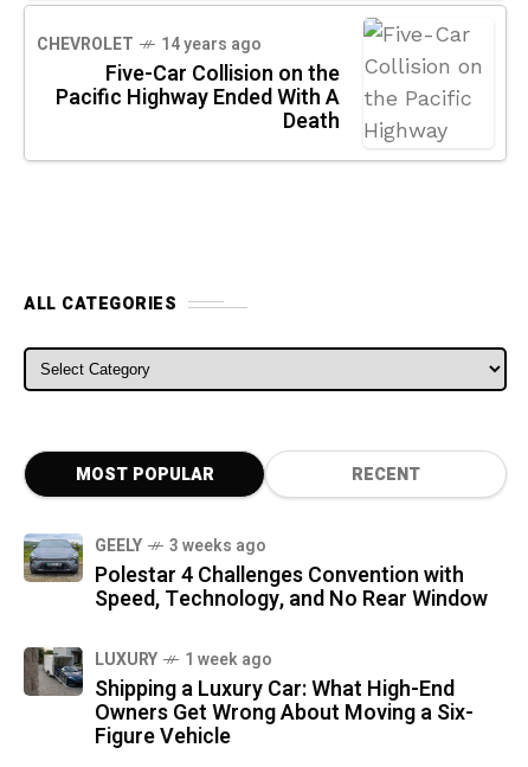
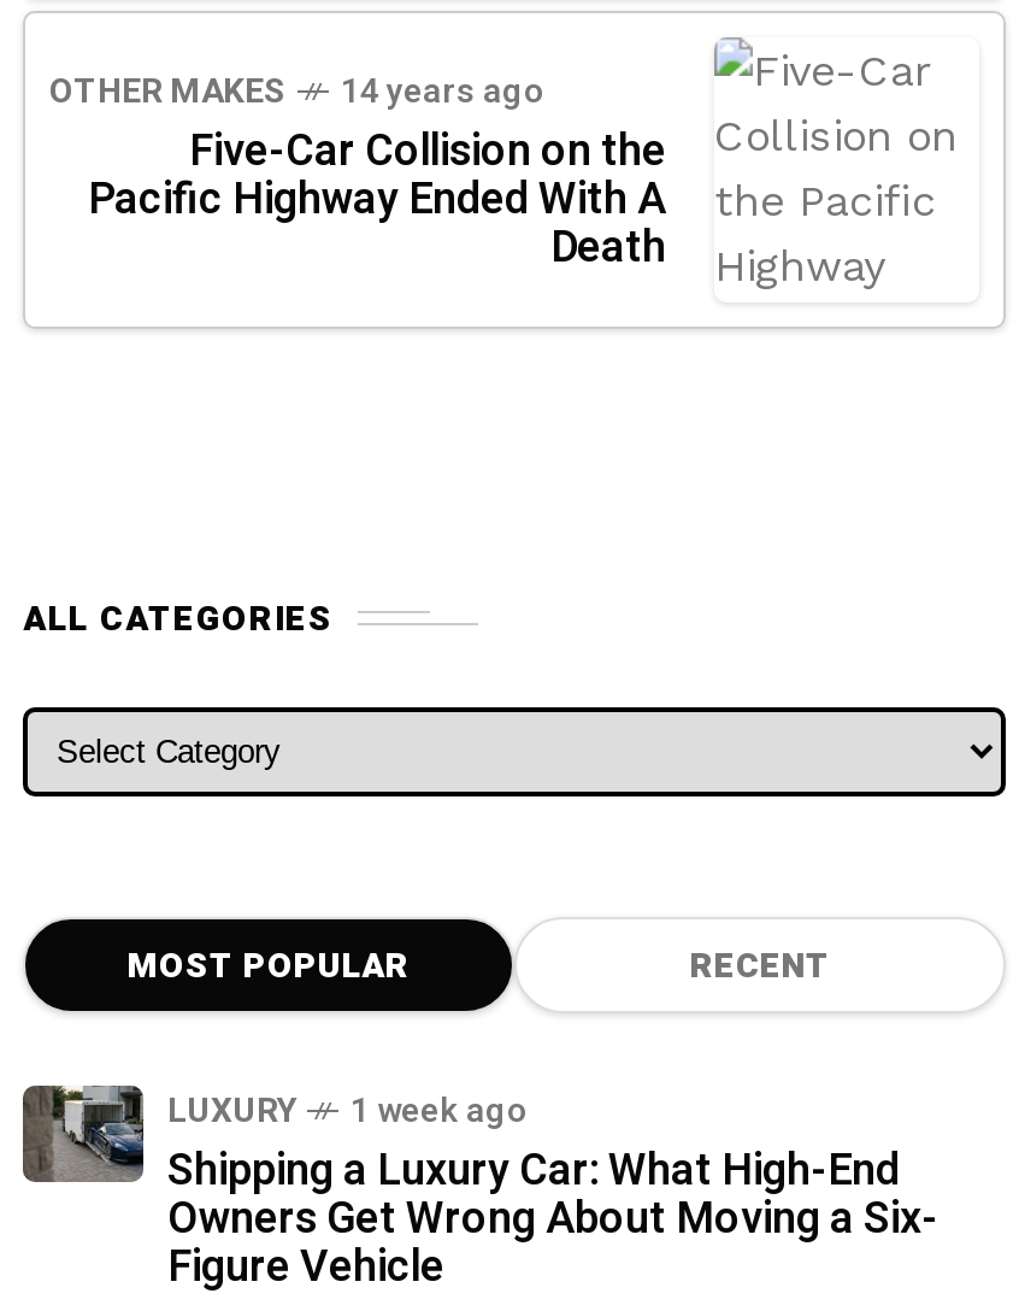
[37,32,134,57] CHEVROLET -> [49,66,285,117] OTHER MAKES
[24,534,488,616] [image] | GEELY | 3 weeks ago | Polestar 4 Challenges Convention with | Speed, Technology, and No Rear Window -> none

